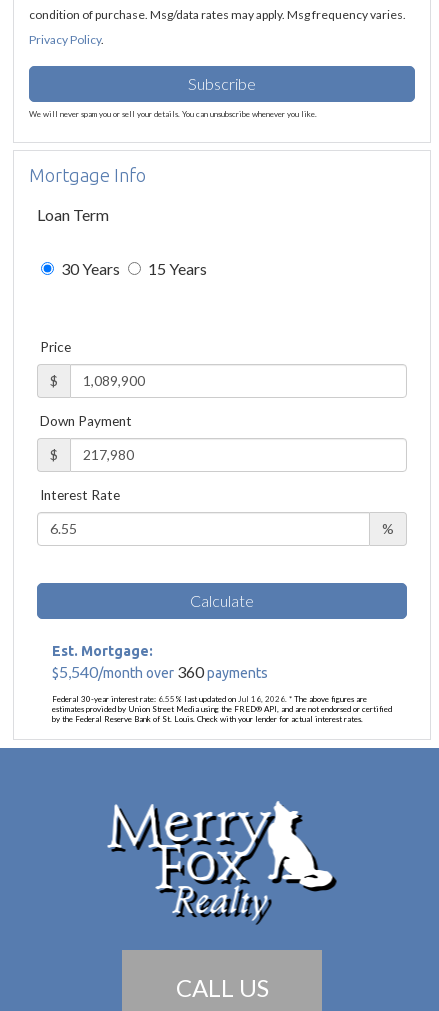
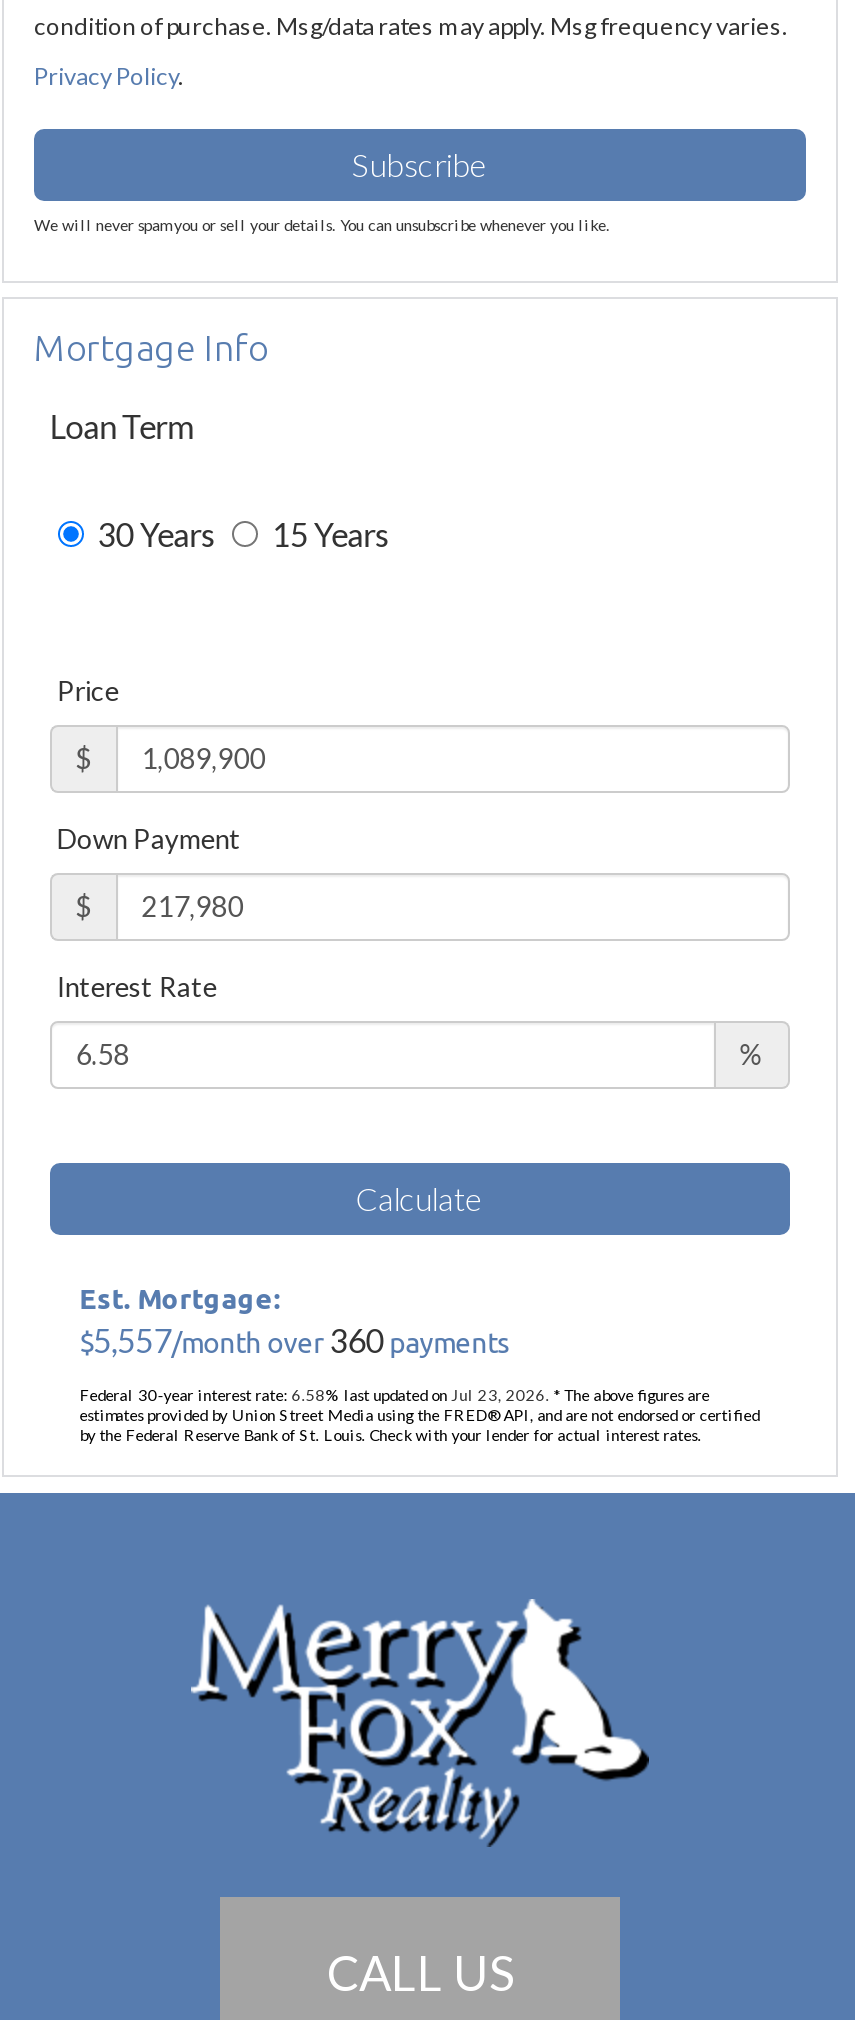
[52,662,268,681] $5,540/month over 360 payments -> [79,1320,511,1358] $5,557/month over 360 payments
[52,694,367,704] Federal 30-year interest rate: 6.55% last updated on Jul 16, 2026. * The above figures are -> [79,1384,709,1404] Federal 30-year interest rate: 6.58% last updated on Jul 23, 2026. * The above figures are

